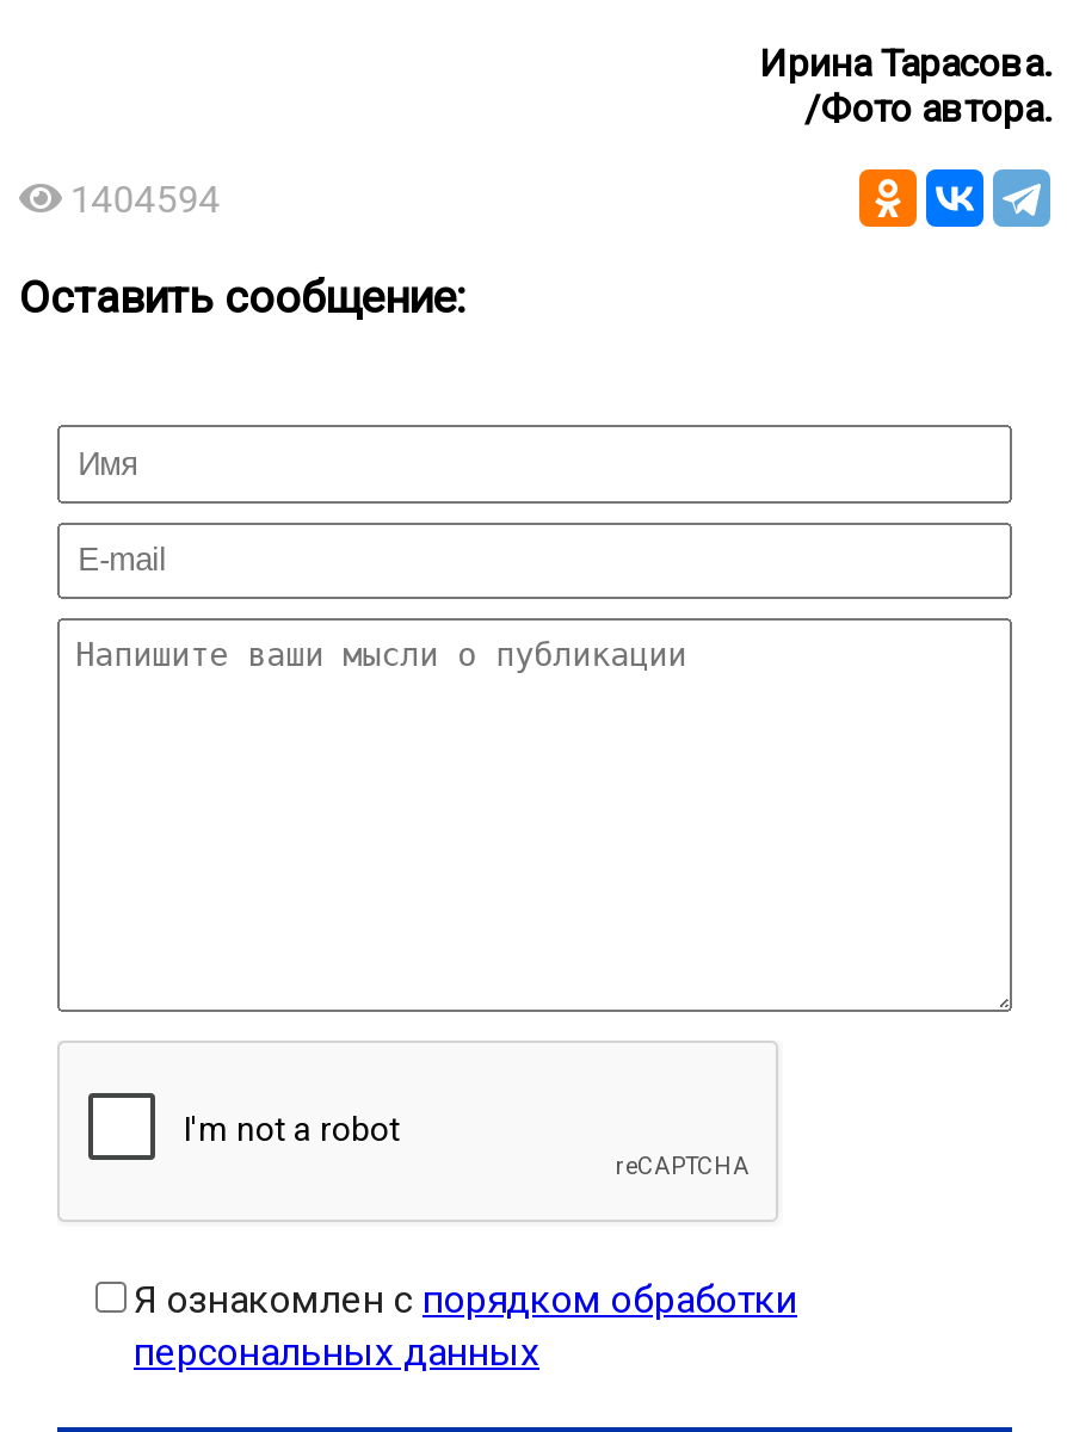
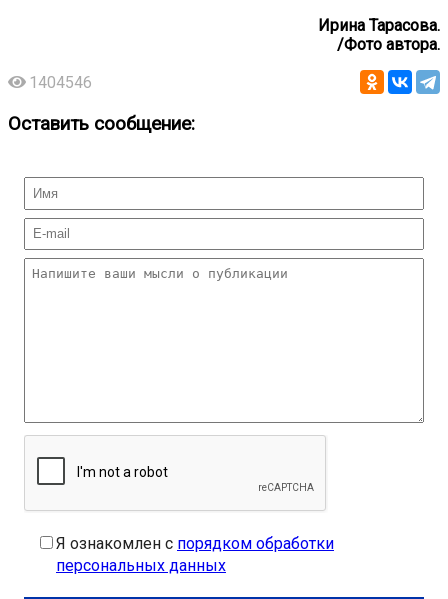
[70,175,220,221] 1404594 -> [29,72,92,91] 1404546

